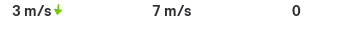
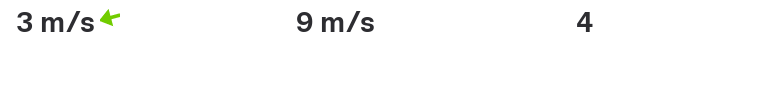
[152,3,191,19] 7 m/s -> [296,6,374,38] 9 m/s
[292,3,301,19] 0 -> [576,6,594,38] 4

